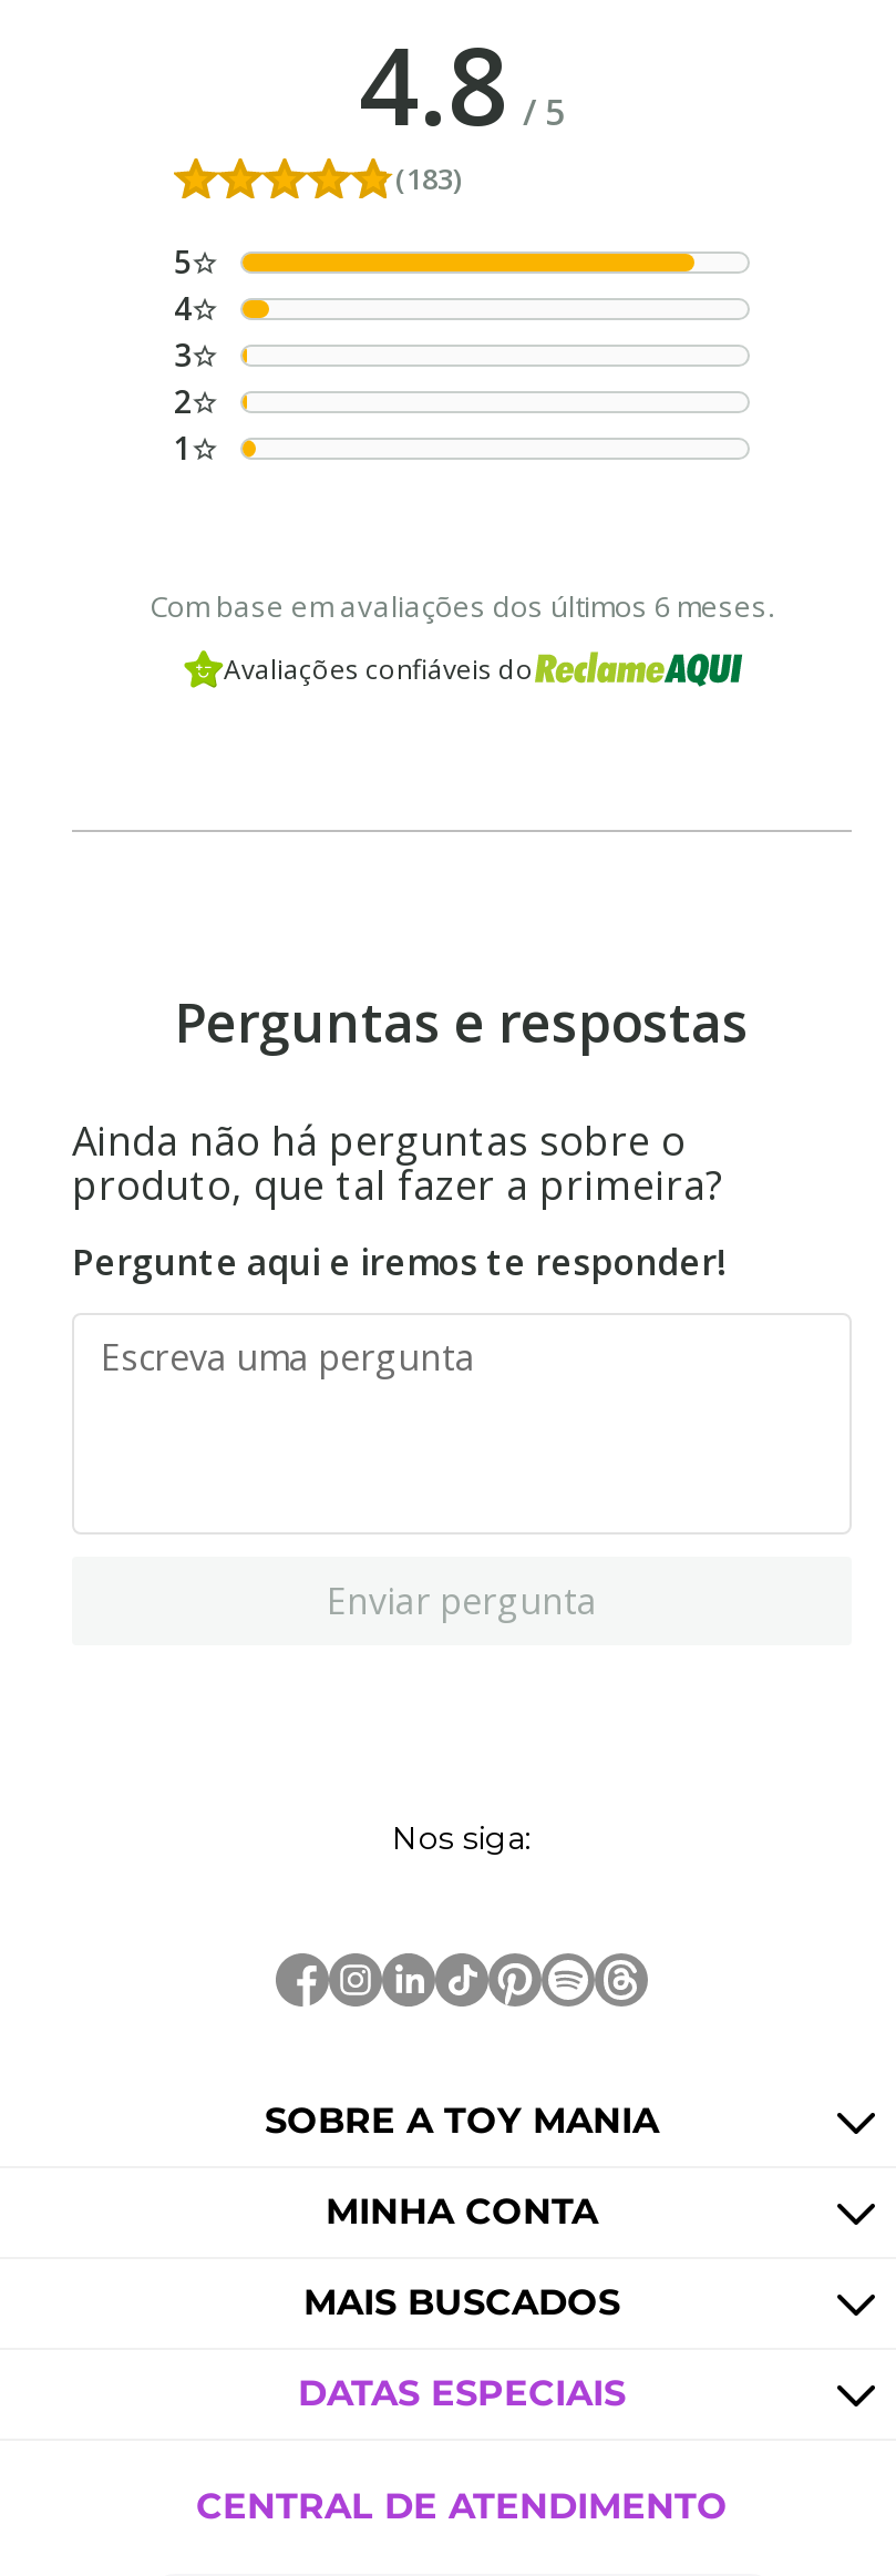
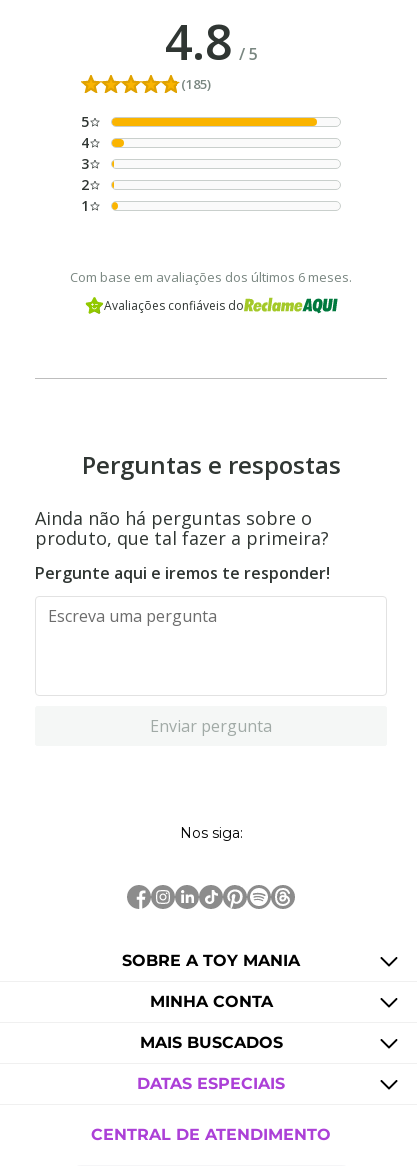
[395,159,462,199] (183) -> [181,75,211,93] (185)

